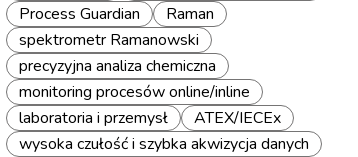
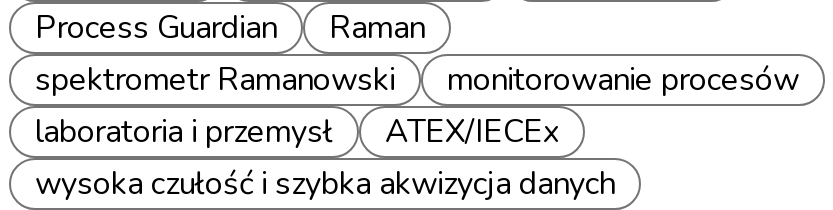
[19,55,250,103] precyzyjna analiza chemiczna | monitoring procesów online/inline -> [447,58,799,102] monitorowanie procesów

